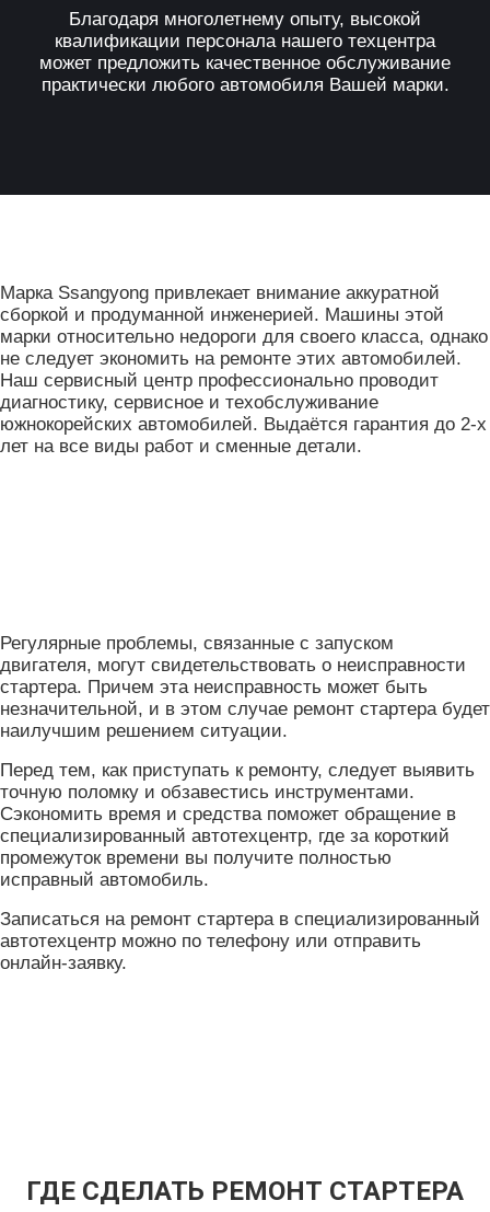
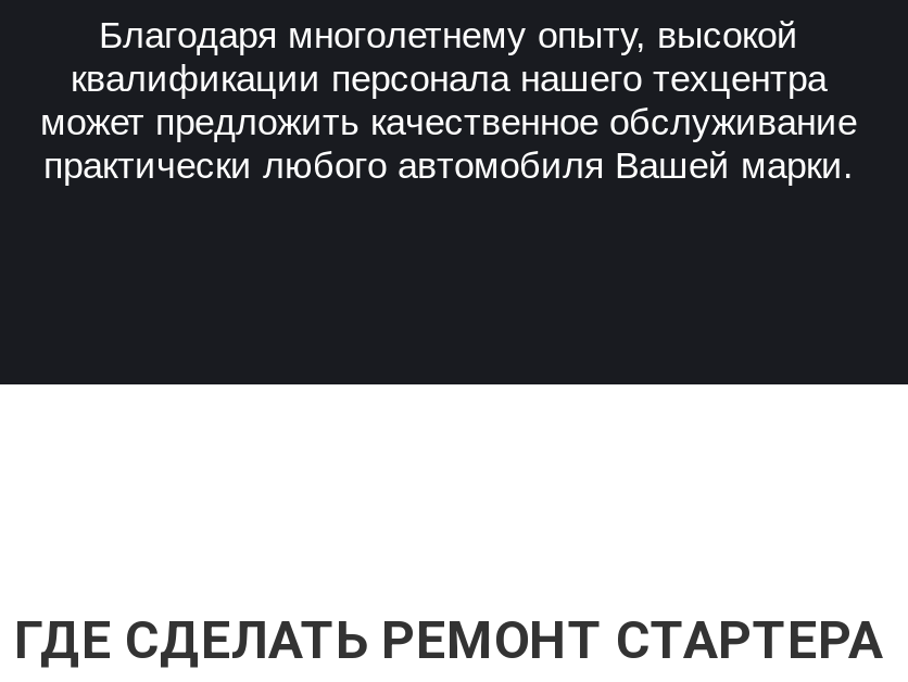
[0,282,488,457] Марка Ssangyong привлекает внимание аккуратной | сборкой и продуманной инженерией. Машины этой | марки относительно недороги для своего класса, однако | не следует экономить на ремонте этих автомобилей. | Наш сервисный центр профессионально проводит | диагностику, сервисное и техобслуживание | южнокорейских автомобилей. Выдаётся гарантия до 2-х | лет на все виды работ и сменные детали. -> none
[0,633,490,973] Регулярные проблемы, связанные с запуском | двигателя, могут свидетельствовать о неисправности | стартера. Причем эта неисправность может быть | незначительной, и в этом случае ремонт стартера будет | наилучшим решением ситуации. | Перед тем, как приступать к ремонту, следует выявить | точную поломку и обзавестись инструментами. | Сэкономить время и средства поможет обращение в | специализированный автотехцентр, где за короткий | промежуток времени вы получите полностью | исправный автомобиль. | Записаться на ремонт стартера в специализированный | автотехцентр можно по телефону или отправить | онлайн-заявку. -> none

